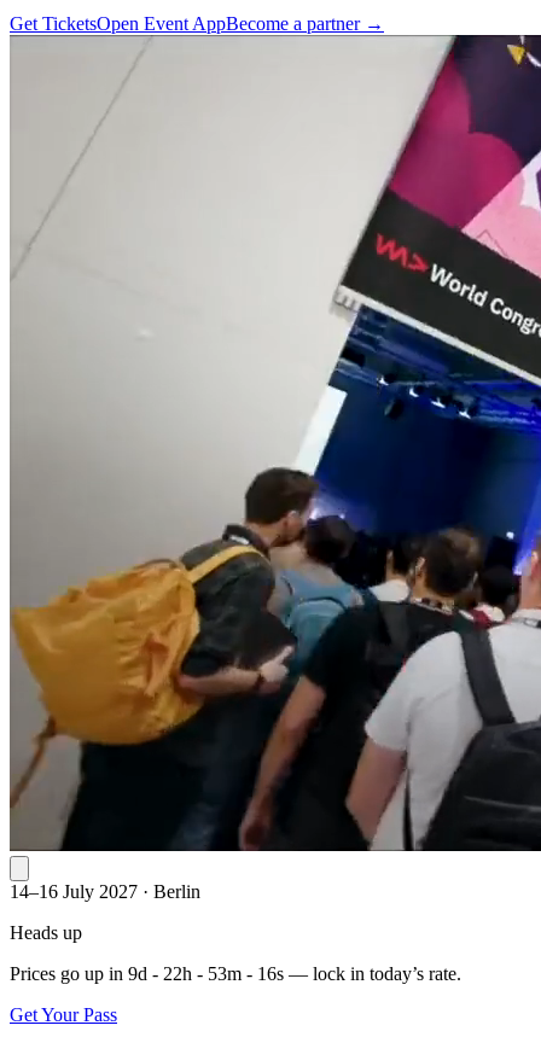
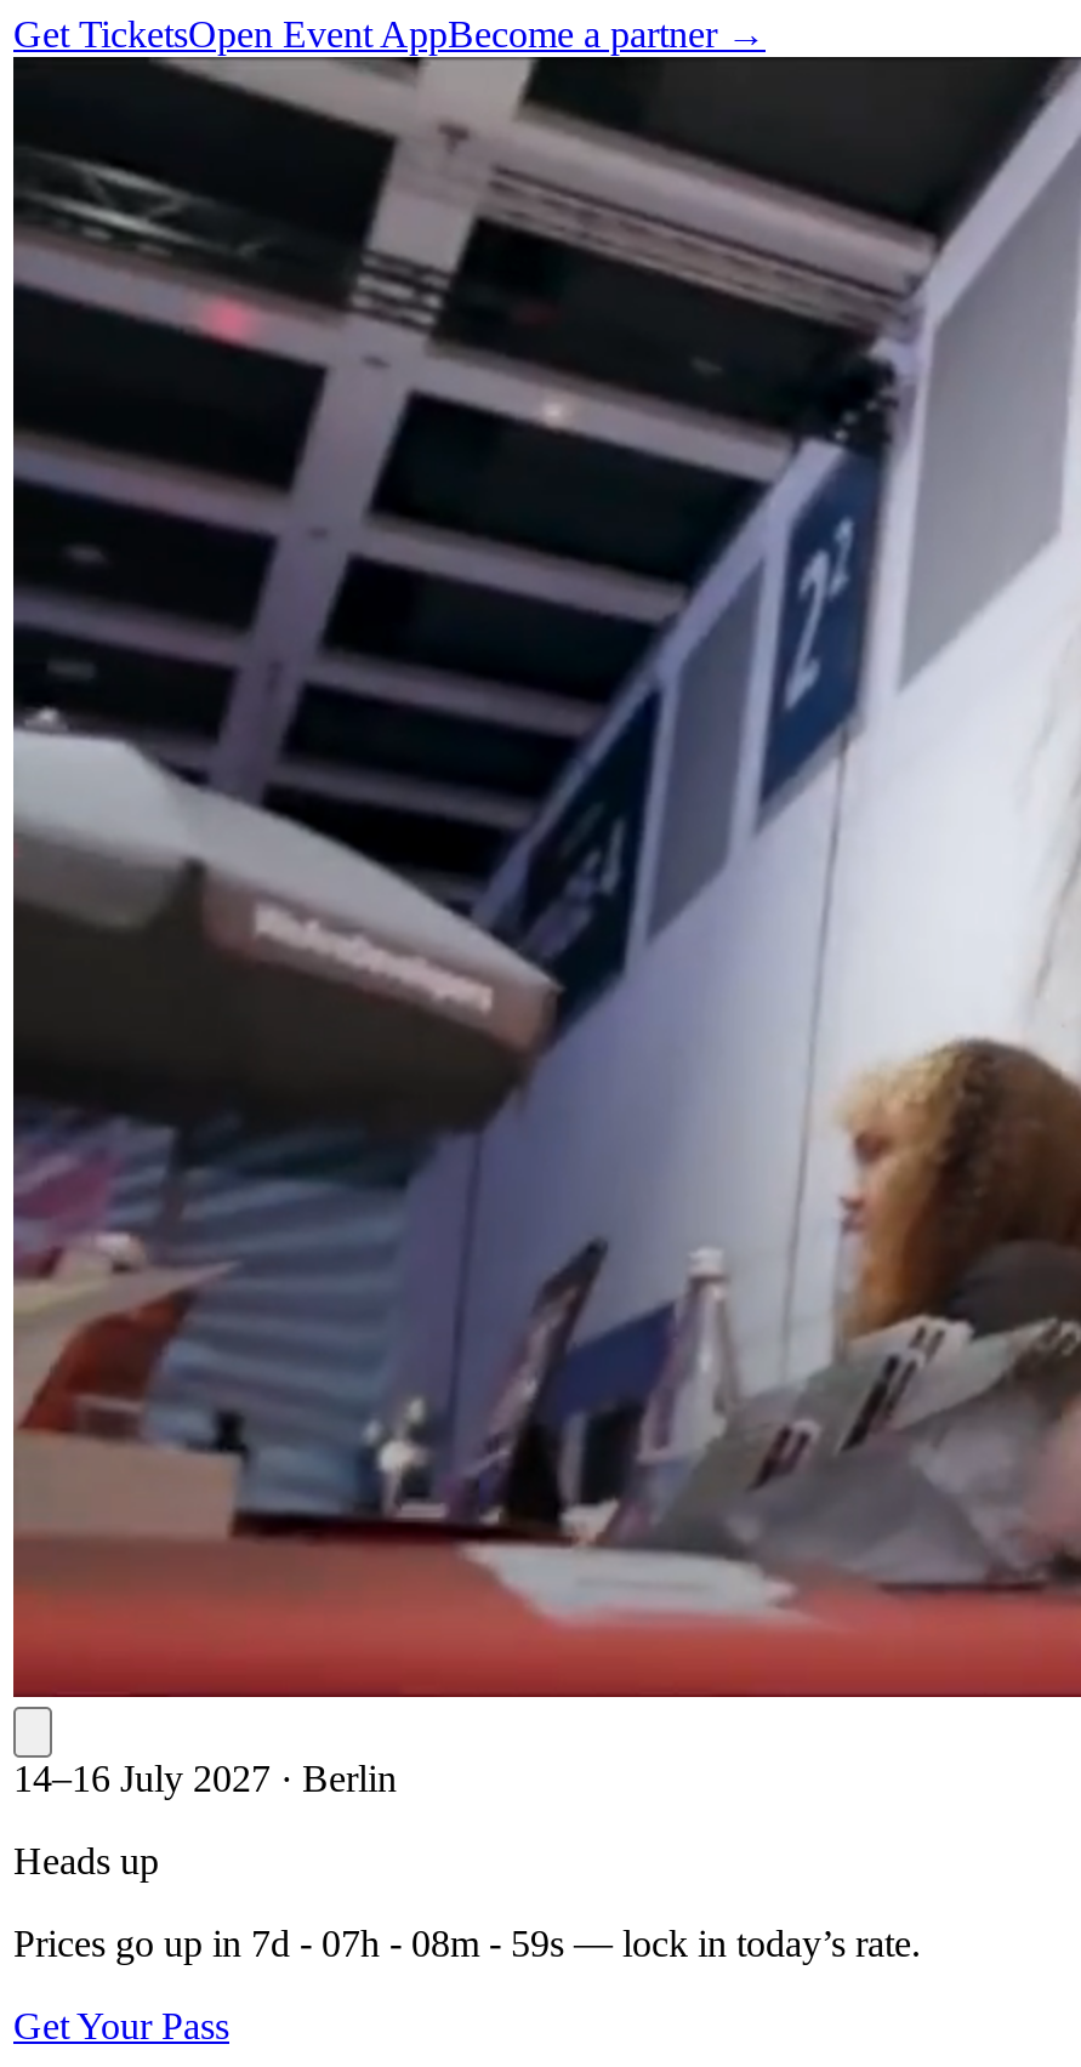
[10,35,537,852] [image] -> [13,57,1074,1699] [image]
[10,963,461,984] Prices go up in 9d - 22h - 53m - 16s — lock in today’s rate. -> [13,1922,921,1963] Prices go up in 7d - 07h - 08m - 59s — lock in today’s rate.

